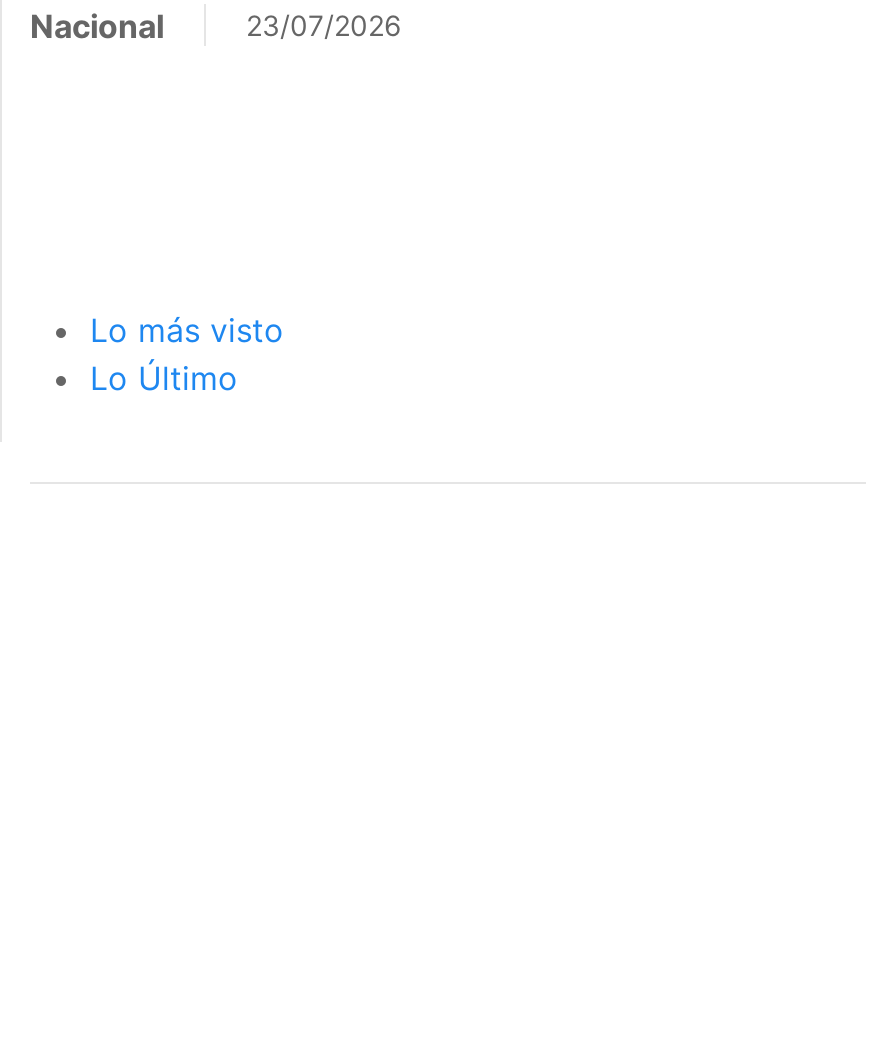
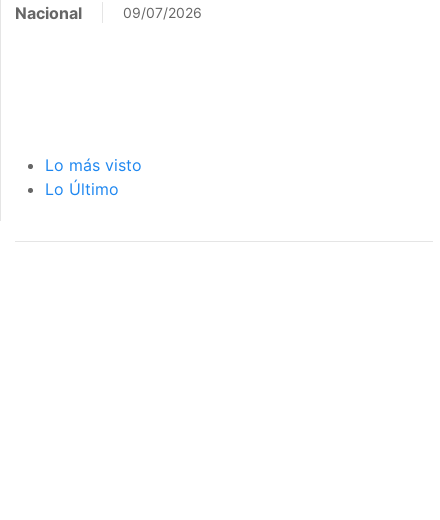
[246,9,402,43] 23/07/2026 -> [123,4,202,21] 09/07/2026

